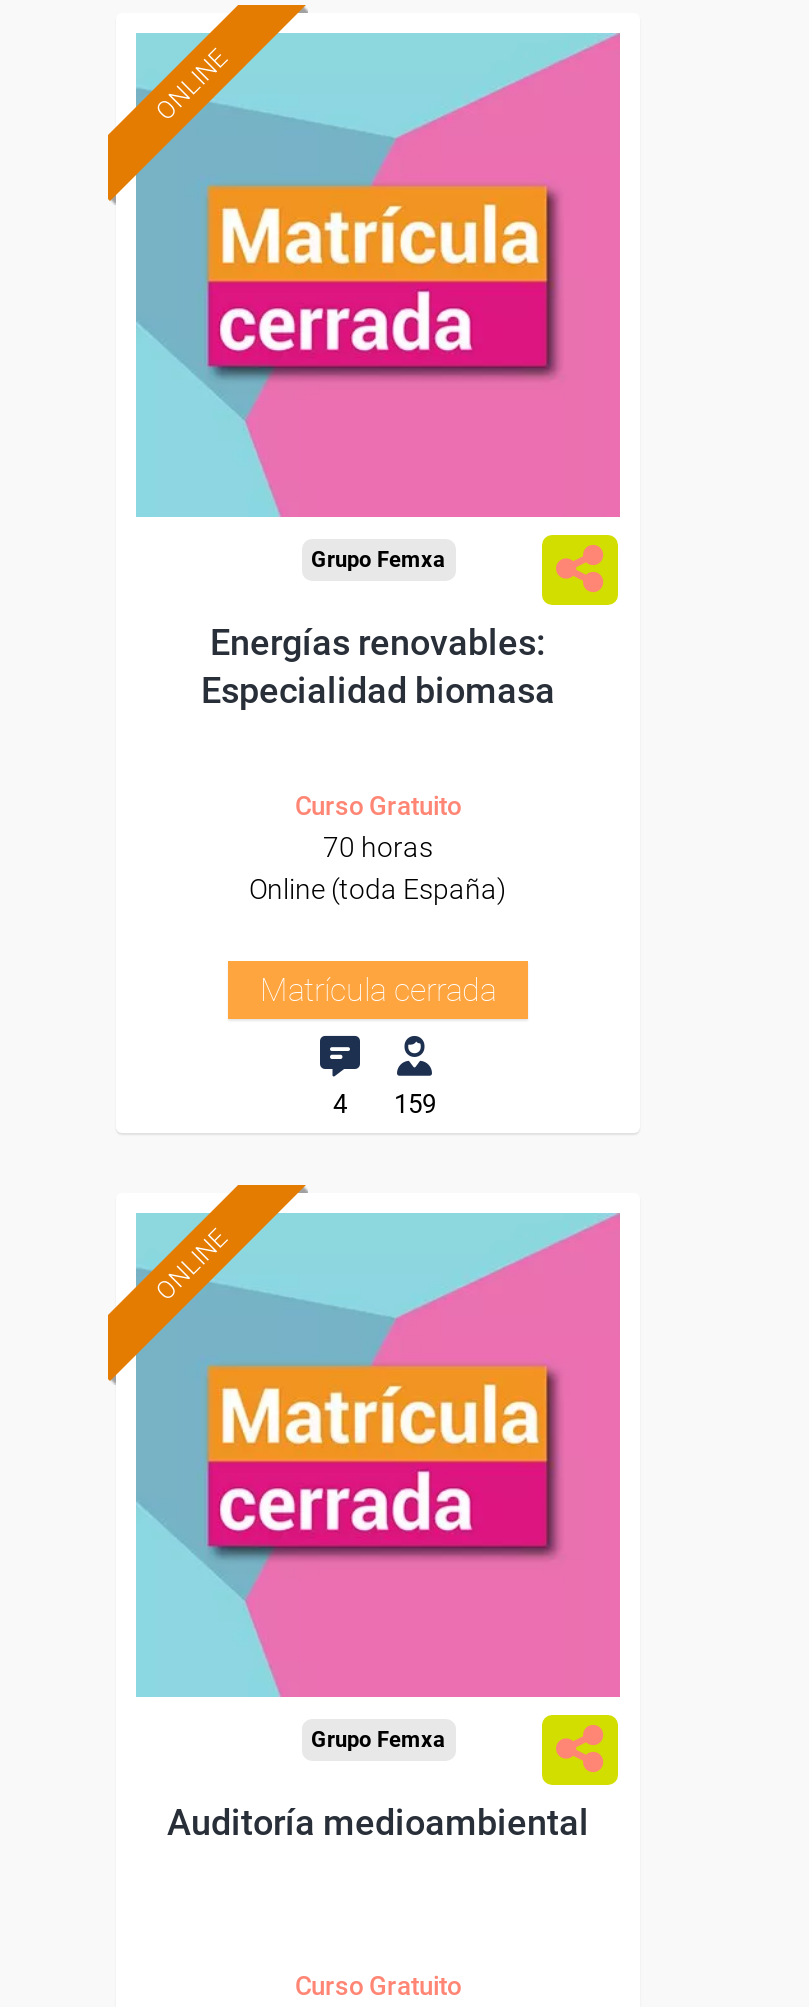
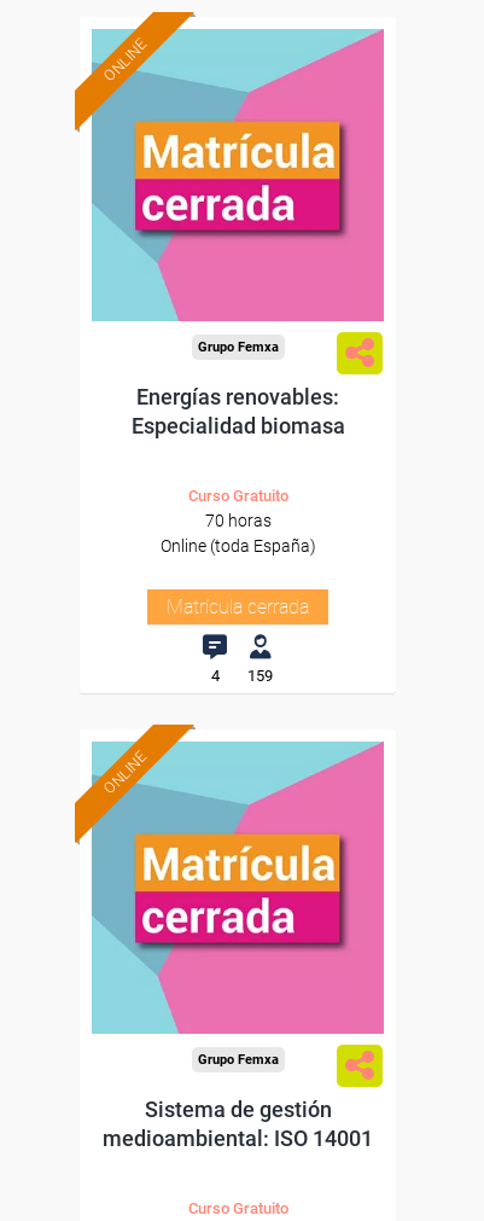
[167,1801,589,1843] Auditoría medioambiental -> [103,1097,373,1151] Sistema de gestión | medioambiental: ISO 14001

